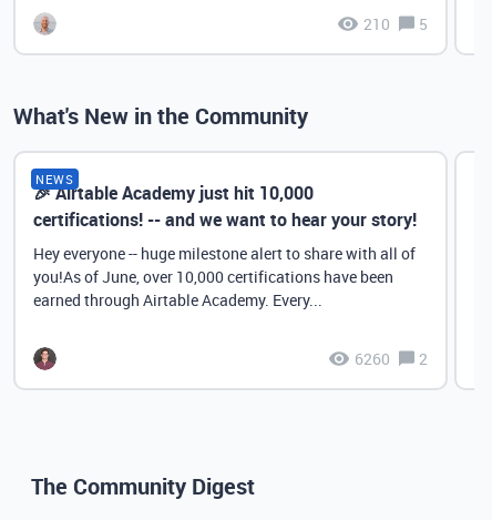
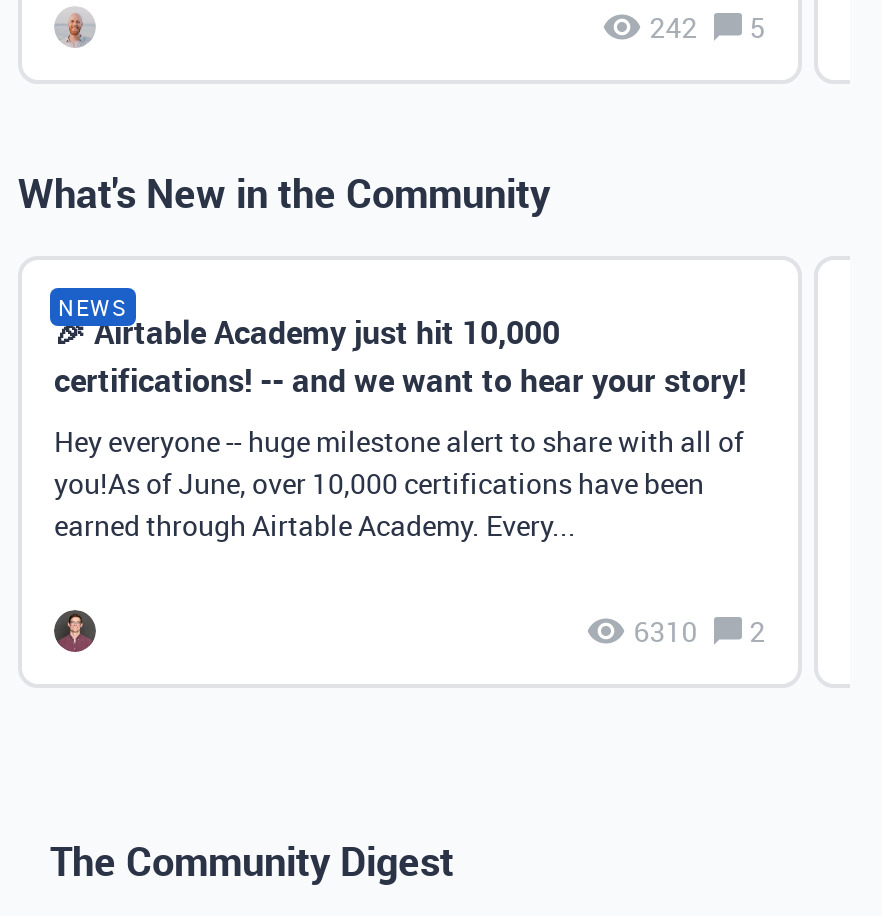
[363,13,428,34] 210 5 -> [650,8,766,46] 242 5
[354,348,428,369] 6260 2 -> [634,612,766,650] 6310 2

